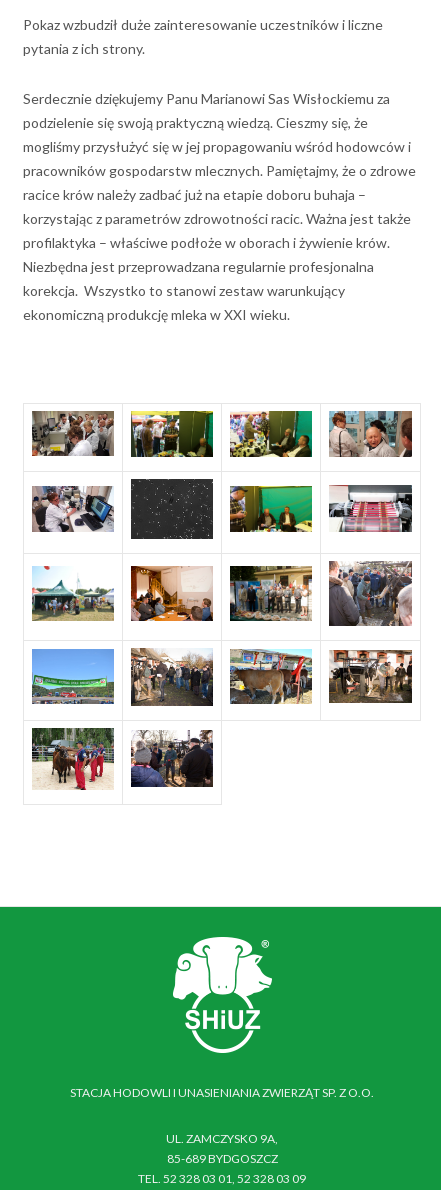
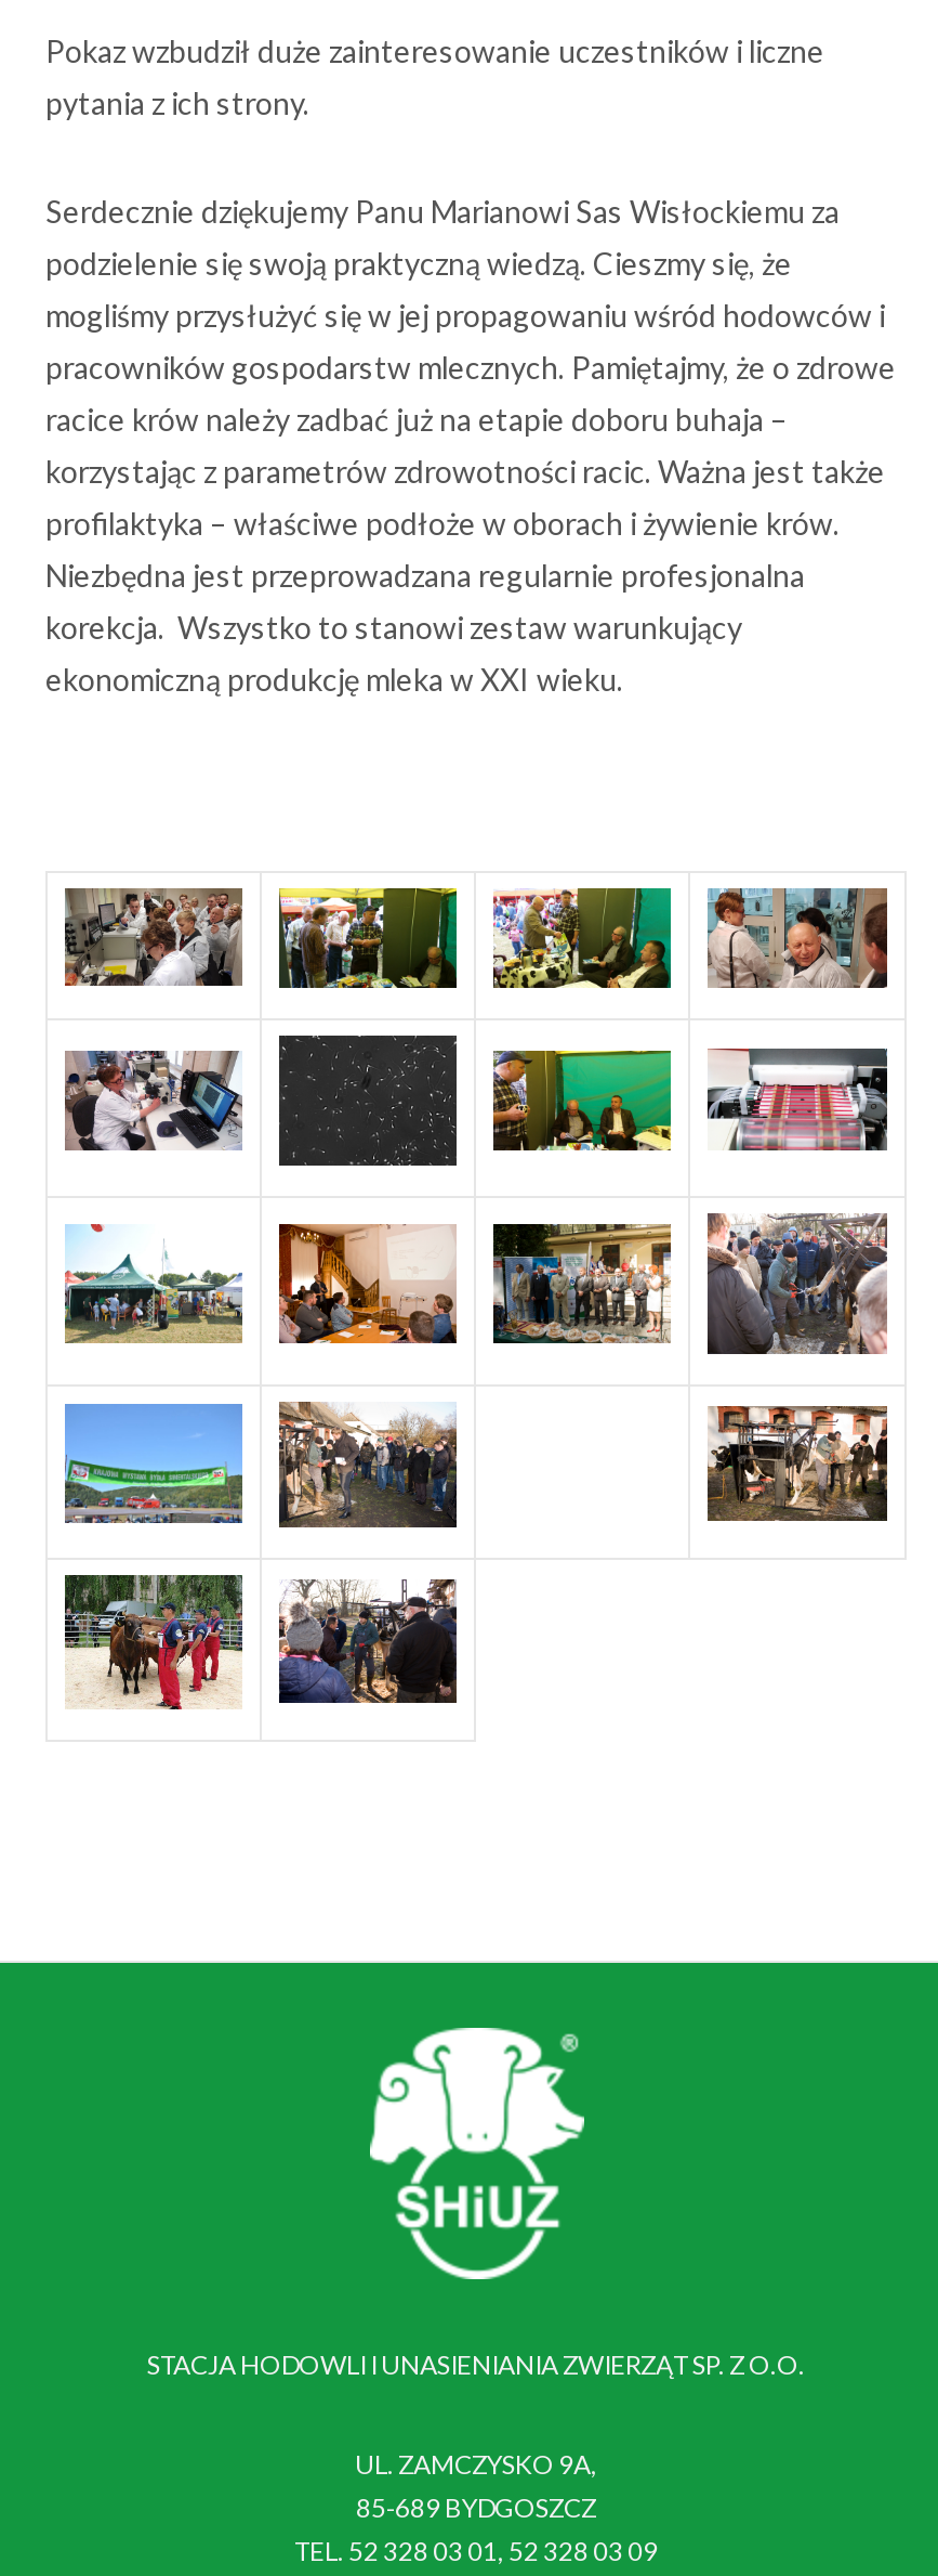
[229,648,313,705] [image] -> none

